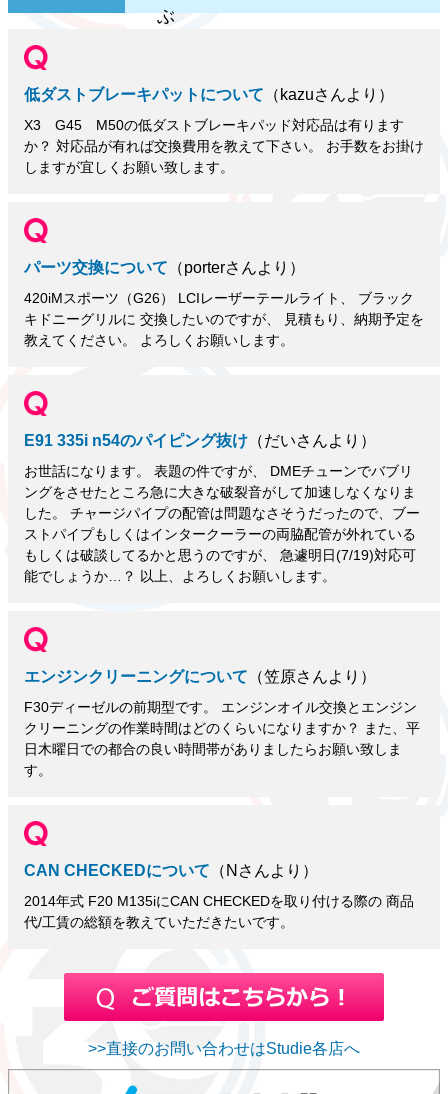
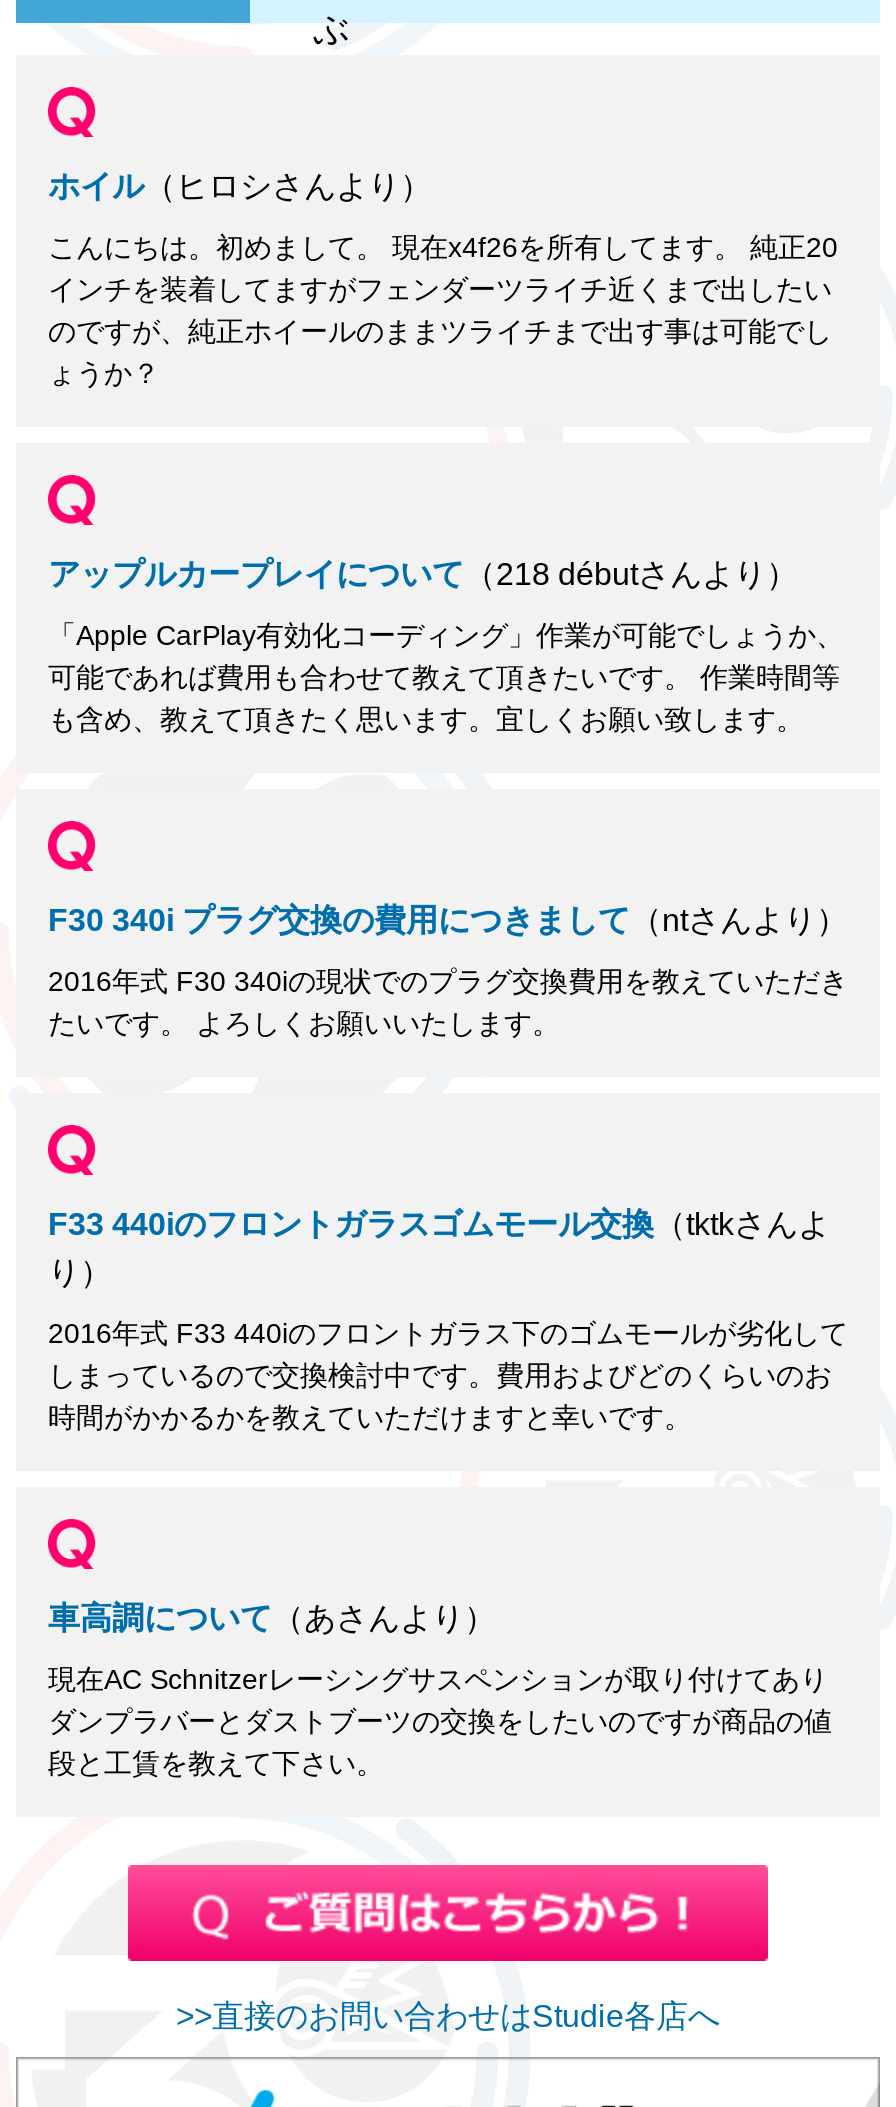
[24,86,394,103] 低ダストブレーキパットについて（kazuさんより） -> [48,169,432,203] ホイル（ヒロシさんより）
[24,117,424,175] X3 G45 M50の低ダストブレーキパッド対応品は有ります | か？ 対応品が有れば交換費用を教えて下さい。 お手数をお掛け | しますが宜しくお願い致します。 -> [48,231,838,389] こんにちは。初めまして。 現在x4f26を所有してます。 純正20 | インチを装着してますがフェンダーツライチ近くまで出したい | のですが、純正ホイールのままツライチまで出す事は可能でし | ょうか？
[24,259,305,276] パーツ交換について（porterさんより） -> [48,557,798,591] アップルカープレイについて（218 débutさんより）
[24,290,424,348] 420iMスポーツ（G26） LCIレーザーテールライト、 ブラック | キドニーグリルに 交換したいのですが、 見積もり、納期予定を | 教えてください。 よろしくお願いします。 -> [48,619,844,735] 「Apple CarPlay有効化コーディング」作業が可能でしょうか、 | 可能であれば費用も合わせて教えて頂きたいです。 作業時間等 | も含め、教えて頂きたく思います。宜しくお願い致します。
[24,432,376,449] E91 335i n54のパイピング抜け（だいさんより） -> [48,903,848,937] F30 340i プラグ交換の費用につきまして（ntさんより）
[24,463,420,584] お世話になります。 表題の件ですが、 DMEチューンでバブリ | ングをさせたところ急に大きな破裂音がして加速しなくなりま | した。 チャージパイプの配管は問題なさそうだったので、ブー | ストパイプもしくはインタークーラーの両脇配管が外れている | もしくは破談してるかと思うのですが、 急遽明日(7/19)対応可 | 能でしょうか…？ 以上、よろしくお願いします。 -> [48,965,848,1039] 2016年式 F30 340iの現状でのプラグ交換費用を教えていただき | たいです。 よろしくお願いいたします。
[24,668,376,685] エンジンクリーニングについて（笠原さんより） -> [48,1207,830,1289] F33 440iのフロントガラスゴムモール交換（tktkさんよ | り）
[24,699,420,778] F30ディーゼルの前期型です。 エンジンオイル交換とエンジン | クリーニングの作業時間はどのくらいになりますか？ また、平 | 日木曜日での都合の良い時間帯がありましたらお願い致しま | す。 -> [48,1317,848,1433] 2016年式 F33 440iのフロントガラス下のゴムモールが劣化して | しまっているので交換検討中です。費用およびどのくらいのお | 時間がかかるかを教えていただけますと幸いです。
[24,862,318,879] CAN CHECKEDについて（Nさんより） -> [48,1601,496,1635] 車高調について（あさんより）
[24,893,414,930] 2014年式 F20 M135iにCAN CHECKEDを取り付ける際の 商品 | 代/工賃の総額を教えていただきたいです。 -> [48,1663,832,1779] 現在AC Schnitzerレーシングサスペンションが取り付けてあり | ダンプラバーとダストブーツの交換をしたいのですが商品の値 | 段と工賃を教えて下さい。

